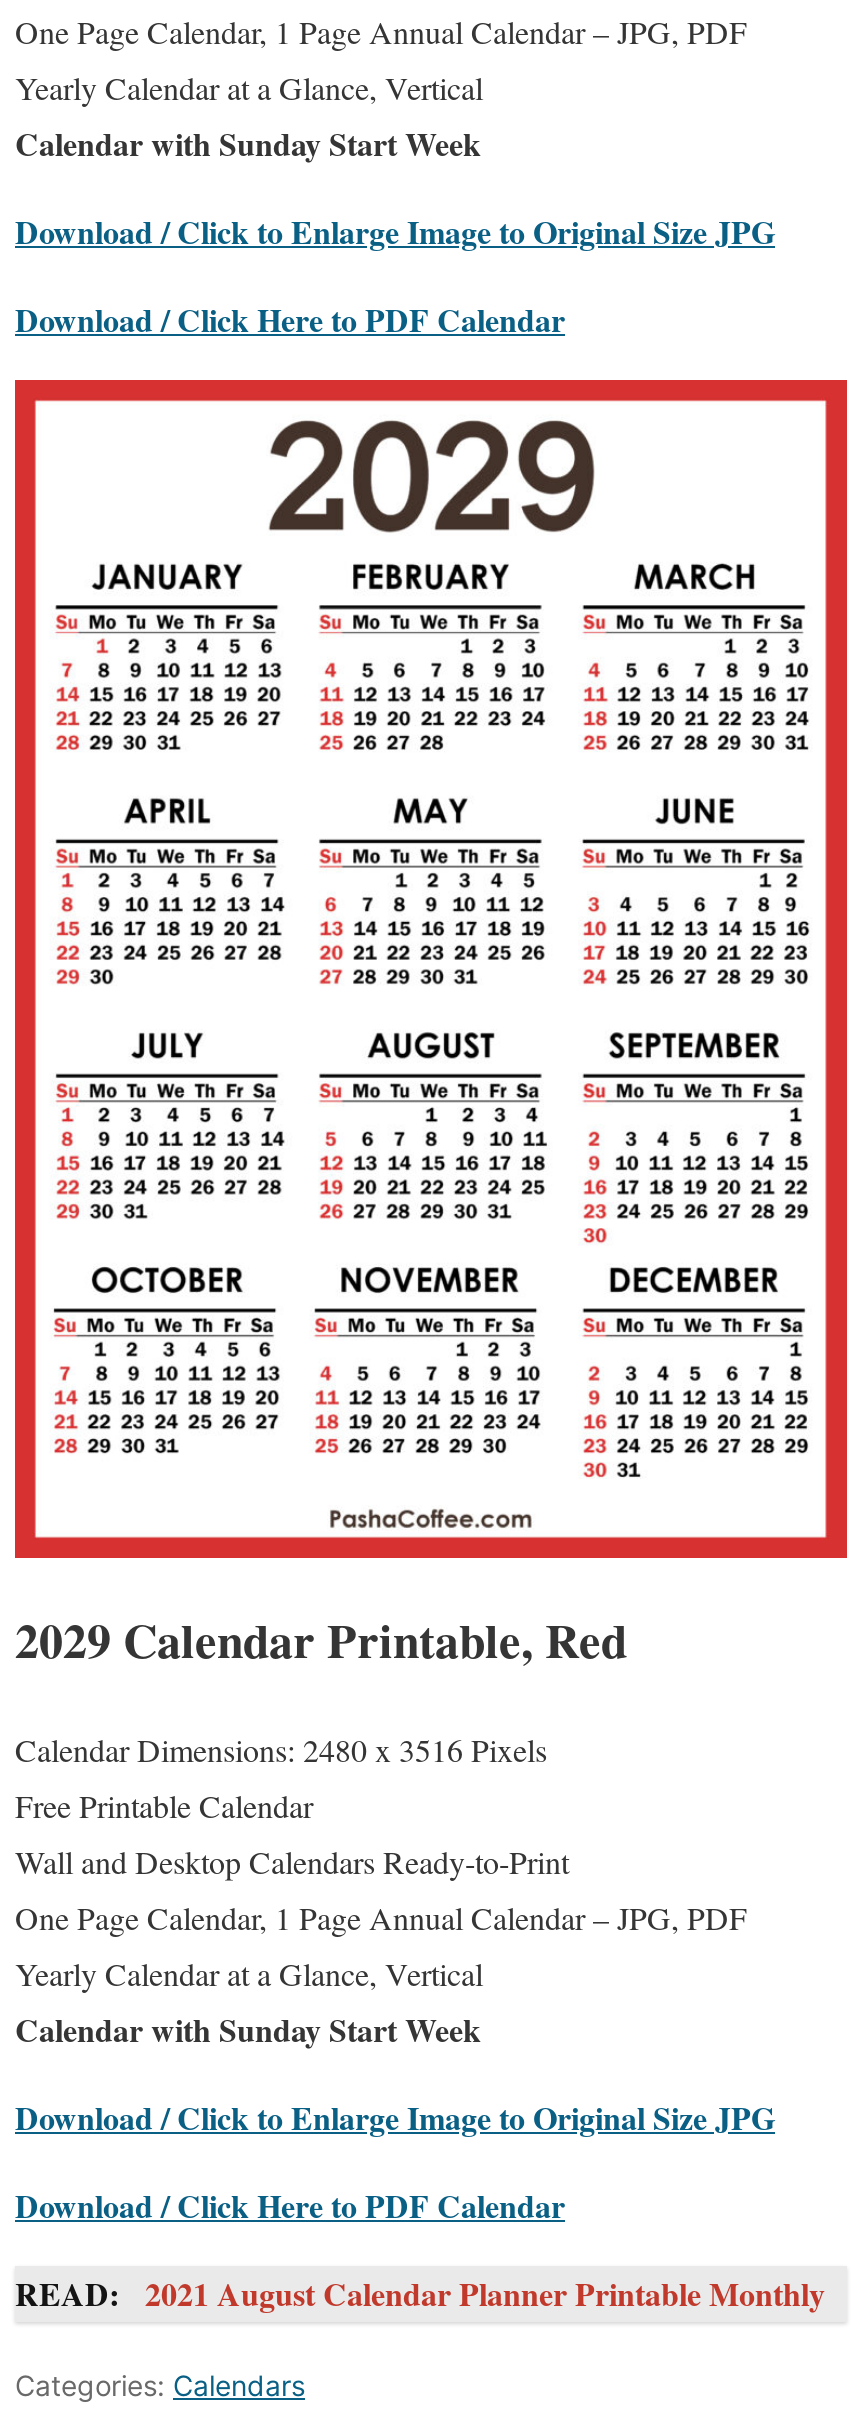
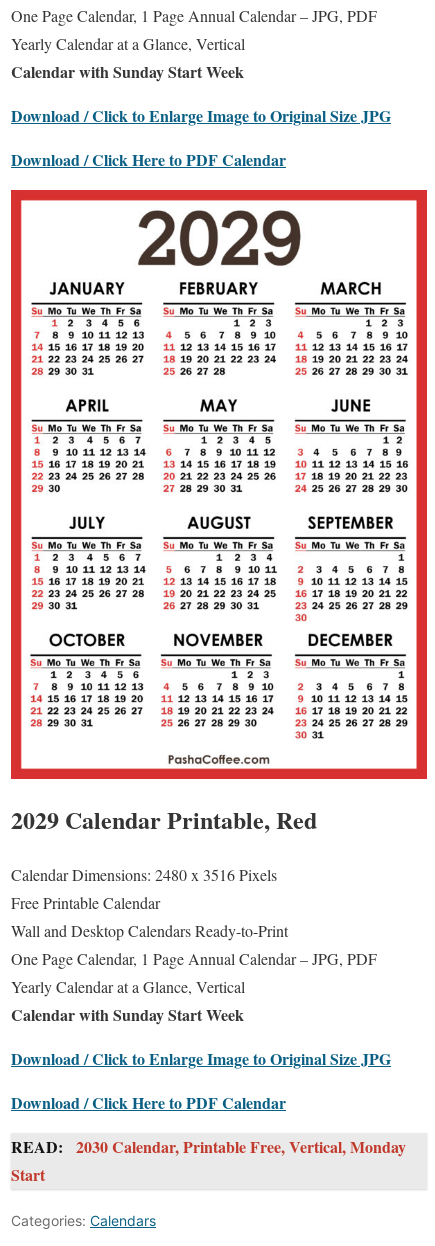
[15,2270,825,2316] READ: 2021 August Calendar Planner Printable Monthly -> [11,1135,406,1186] READ: 2030 Calendar, Printable Free, Vertical, Monday | Start

